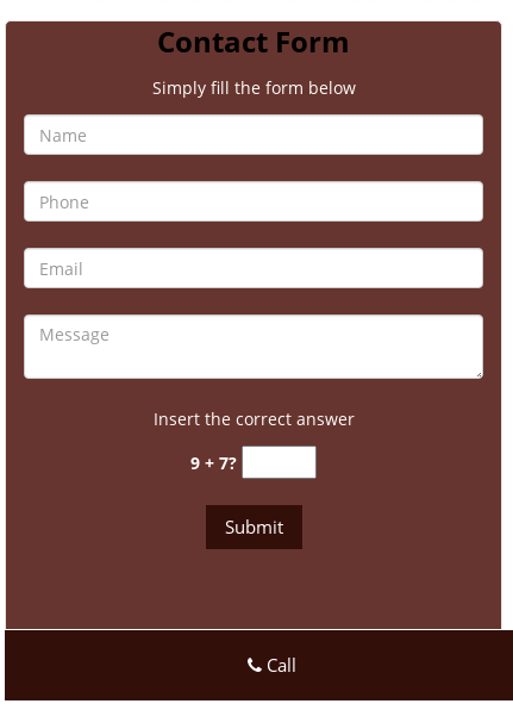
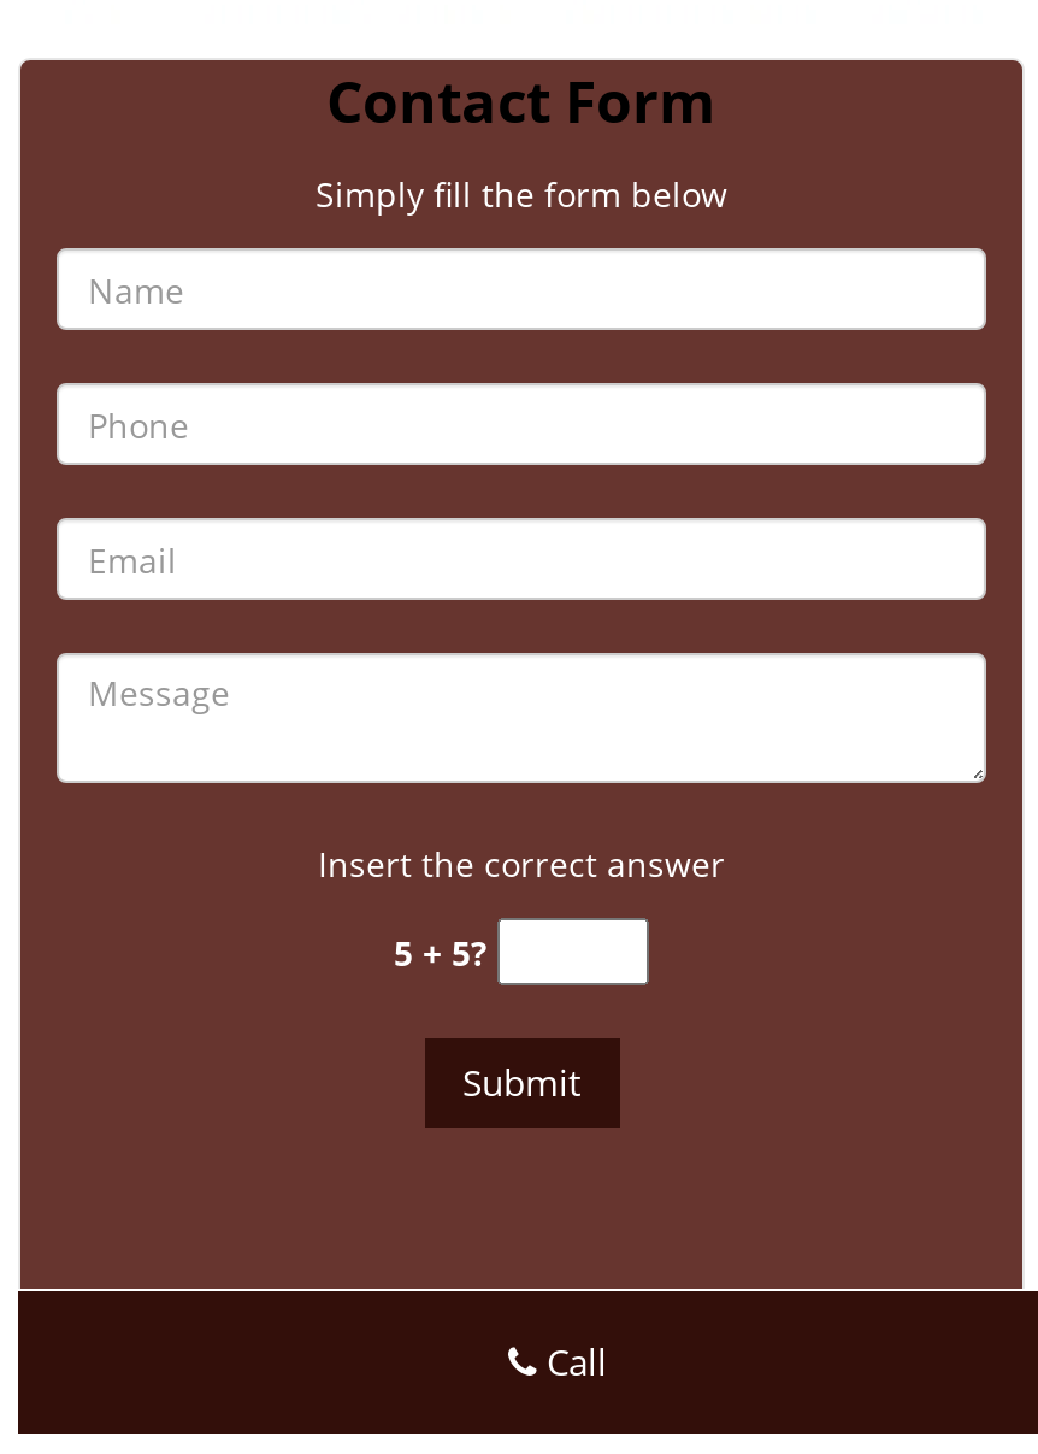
[190,451,237,474] 9 + 7? -> [394,930,488,976] 5 + 5?

